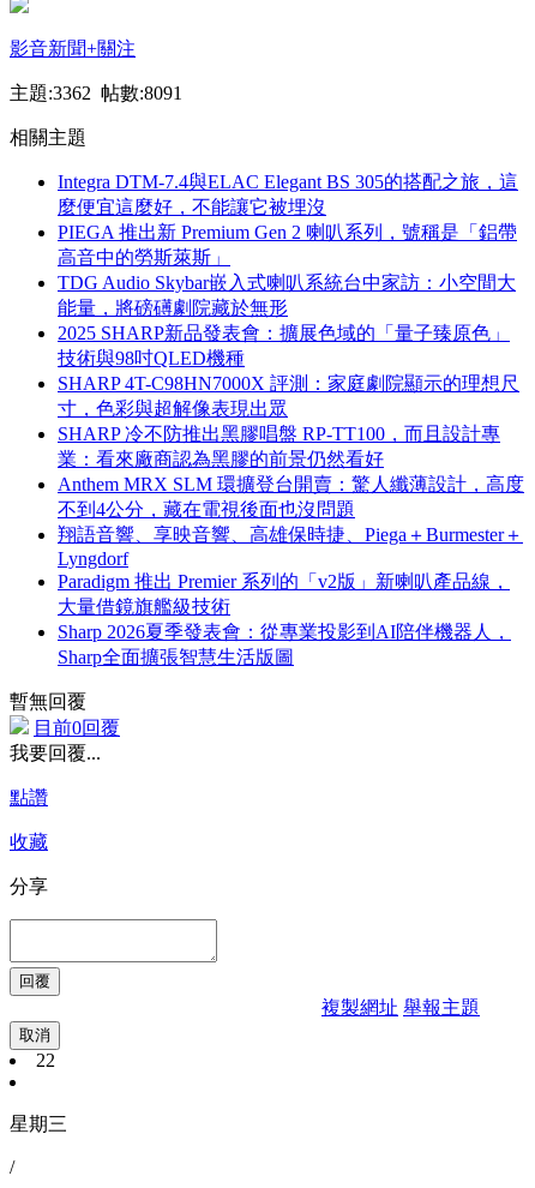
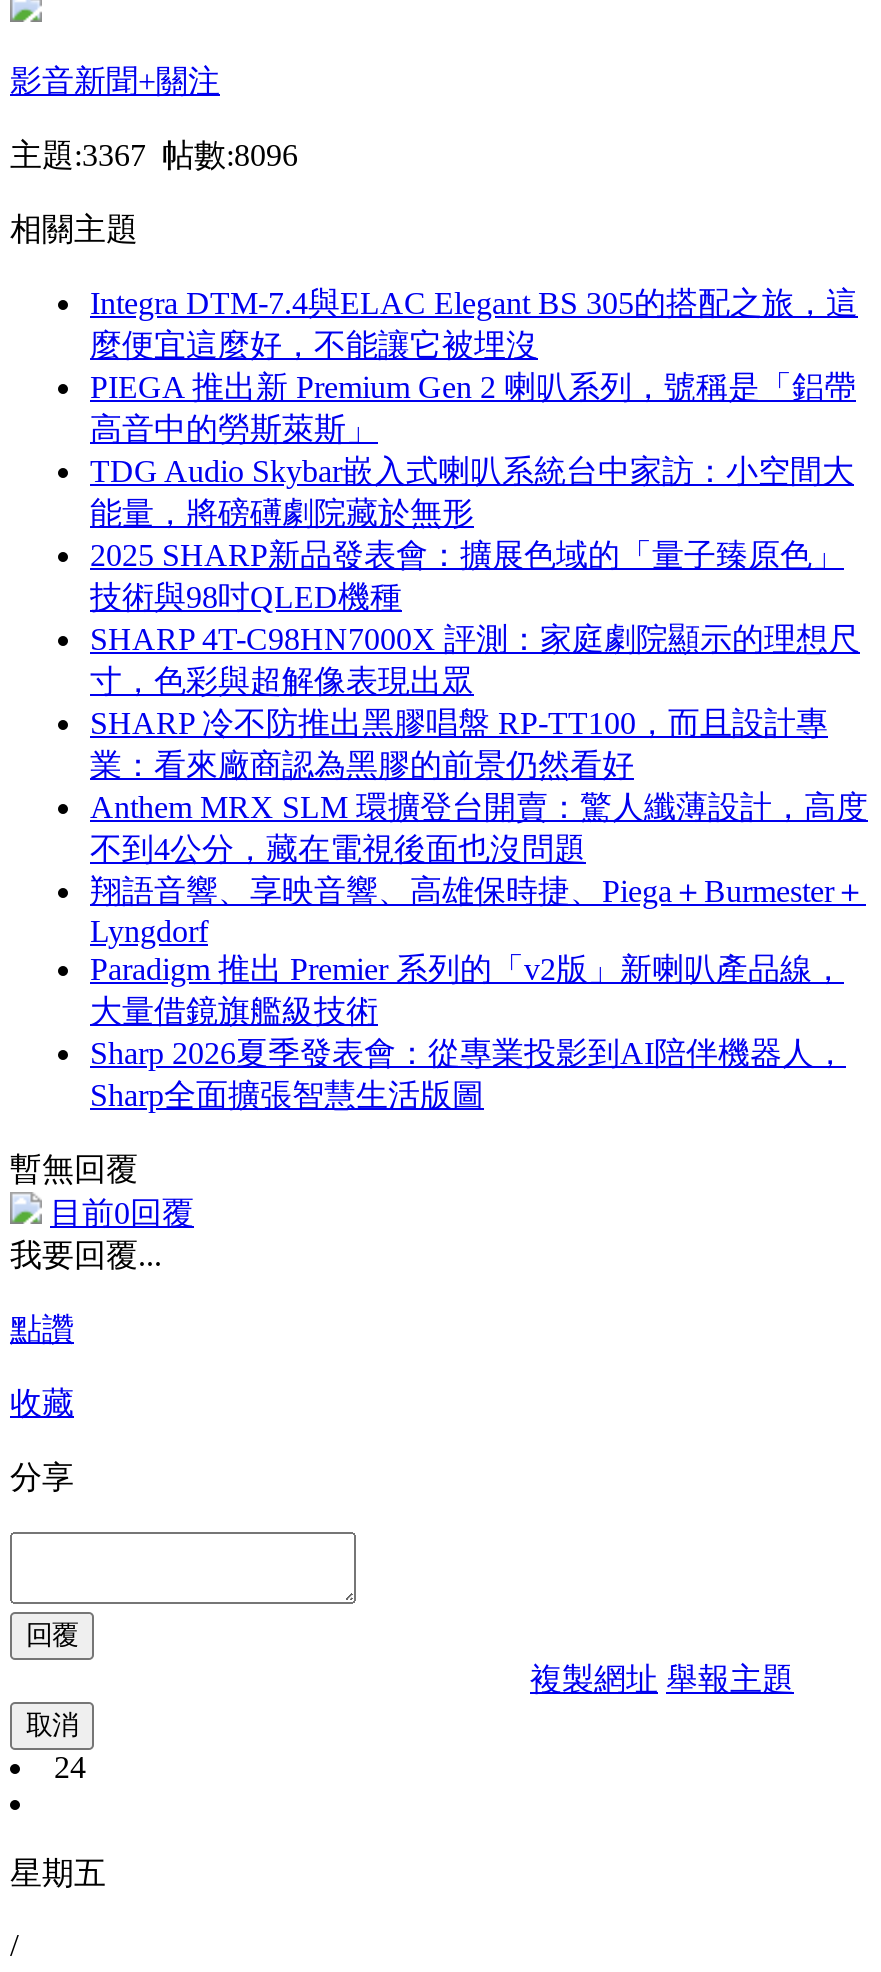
[10,83,182,103] 主題:3362 帖數:8091 -> [10,138,298,172] 主題:3367 帖數:8096
[36,1050,55,1070] 22 -> [54,1750,86,1784] 24
[10,1113,67,1134] 星期三 -> [10,1856,106,1890] 星期五

